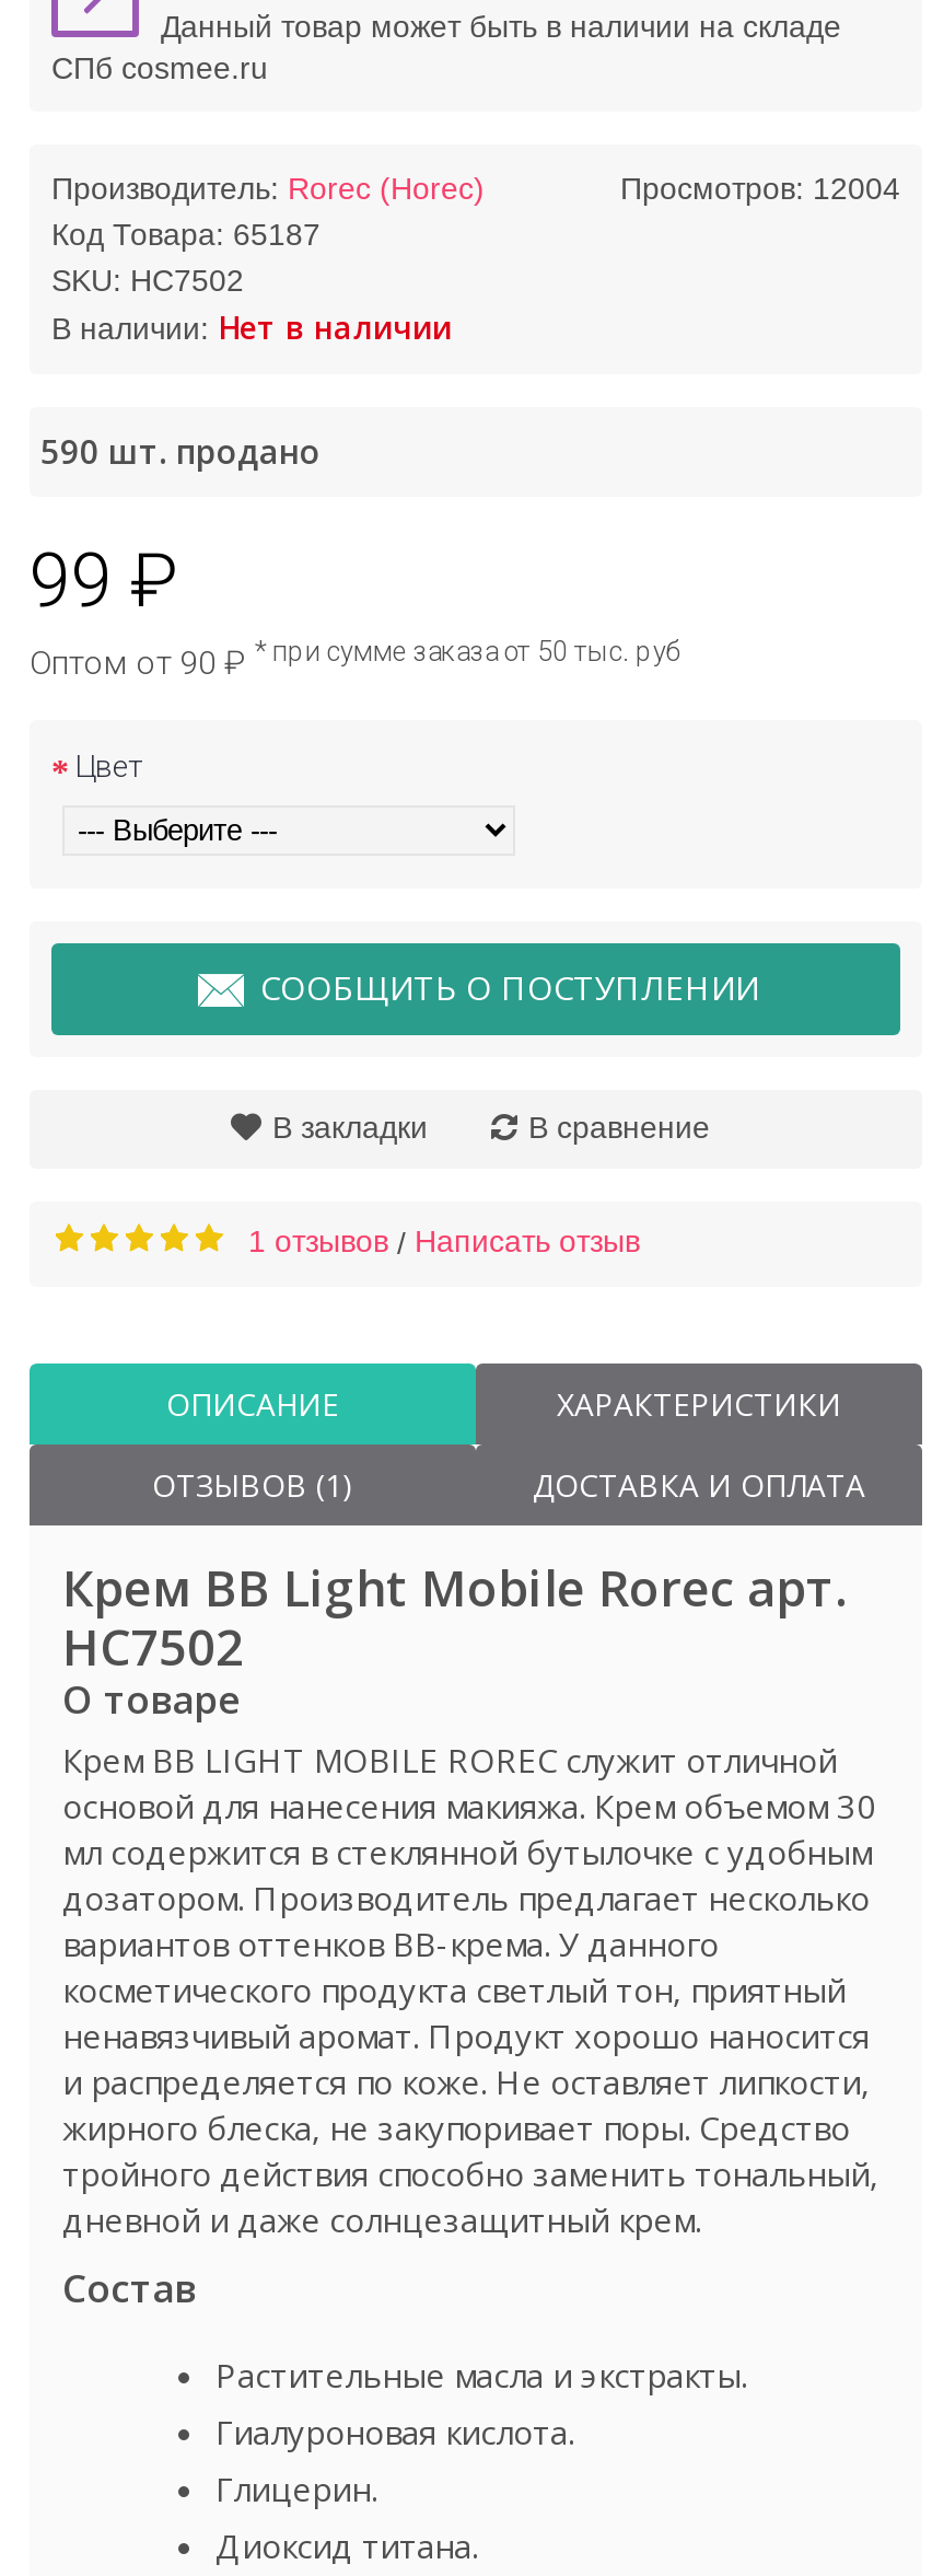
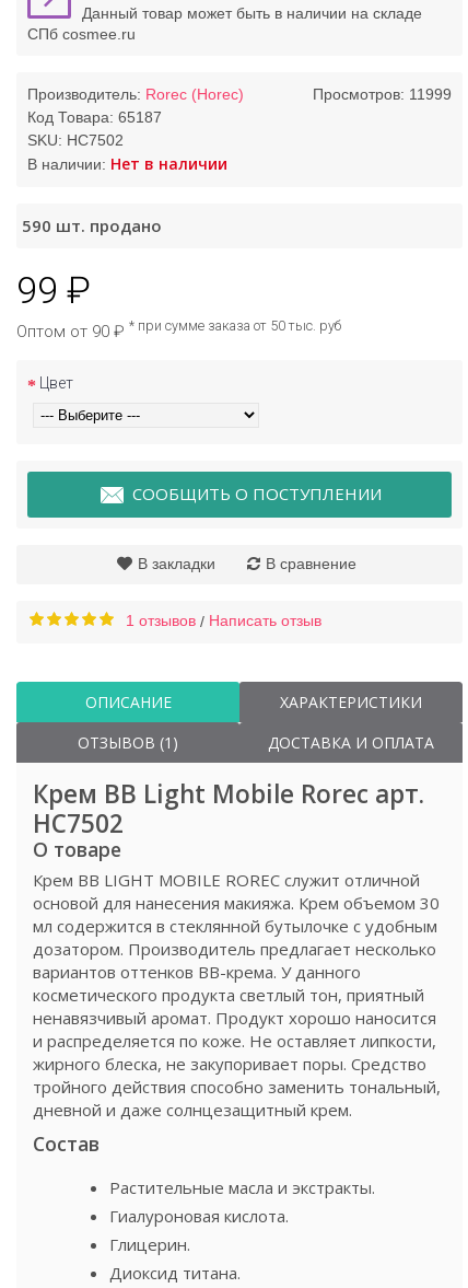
[620,170,900,205] Просмотров: 12004 -> [313,85,452,102] Просмотров: 11999

